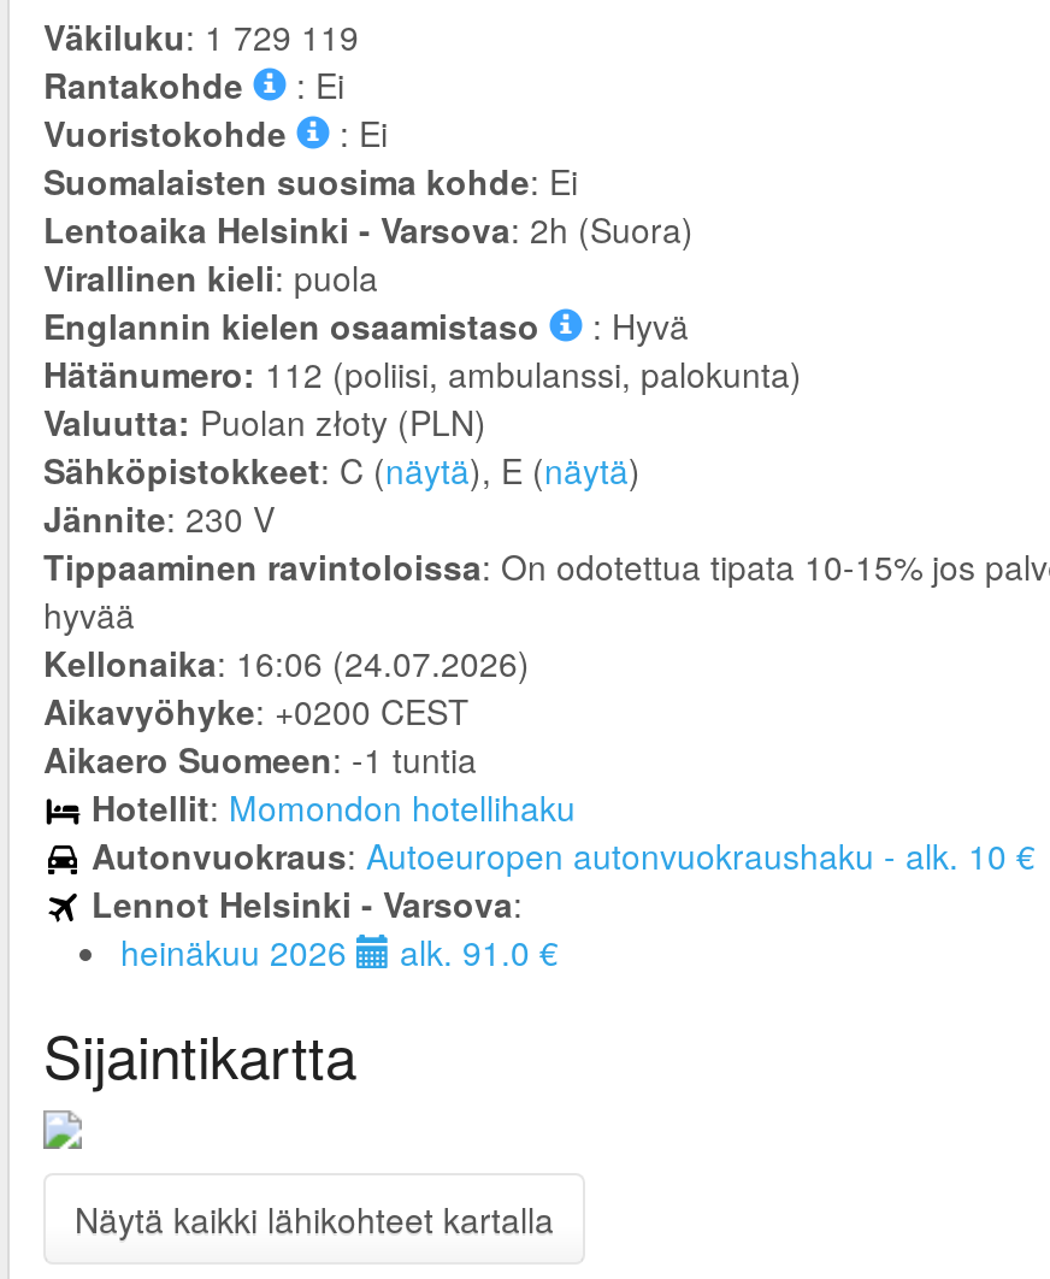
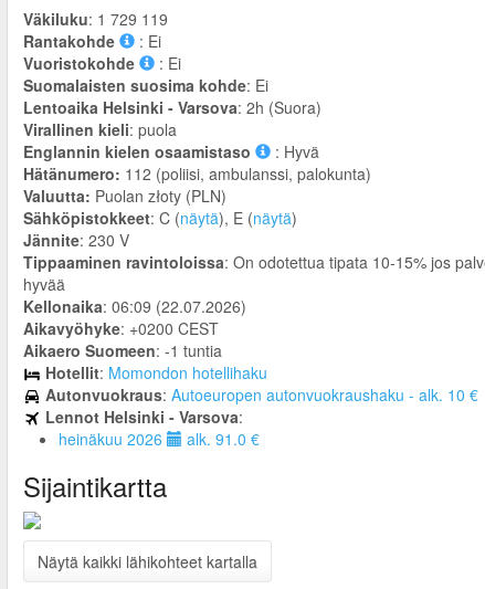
[43,638,530,686] Kellonaika: 16:06 (24.07.2026) -> [23,295,246,317] Kellonaika: 06:09 (22.07.2026)

